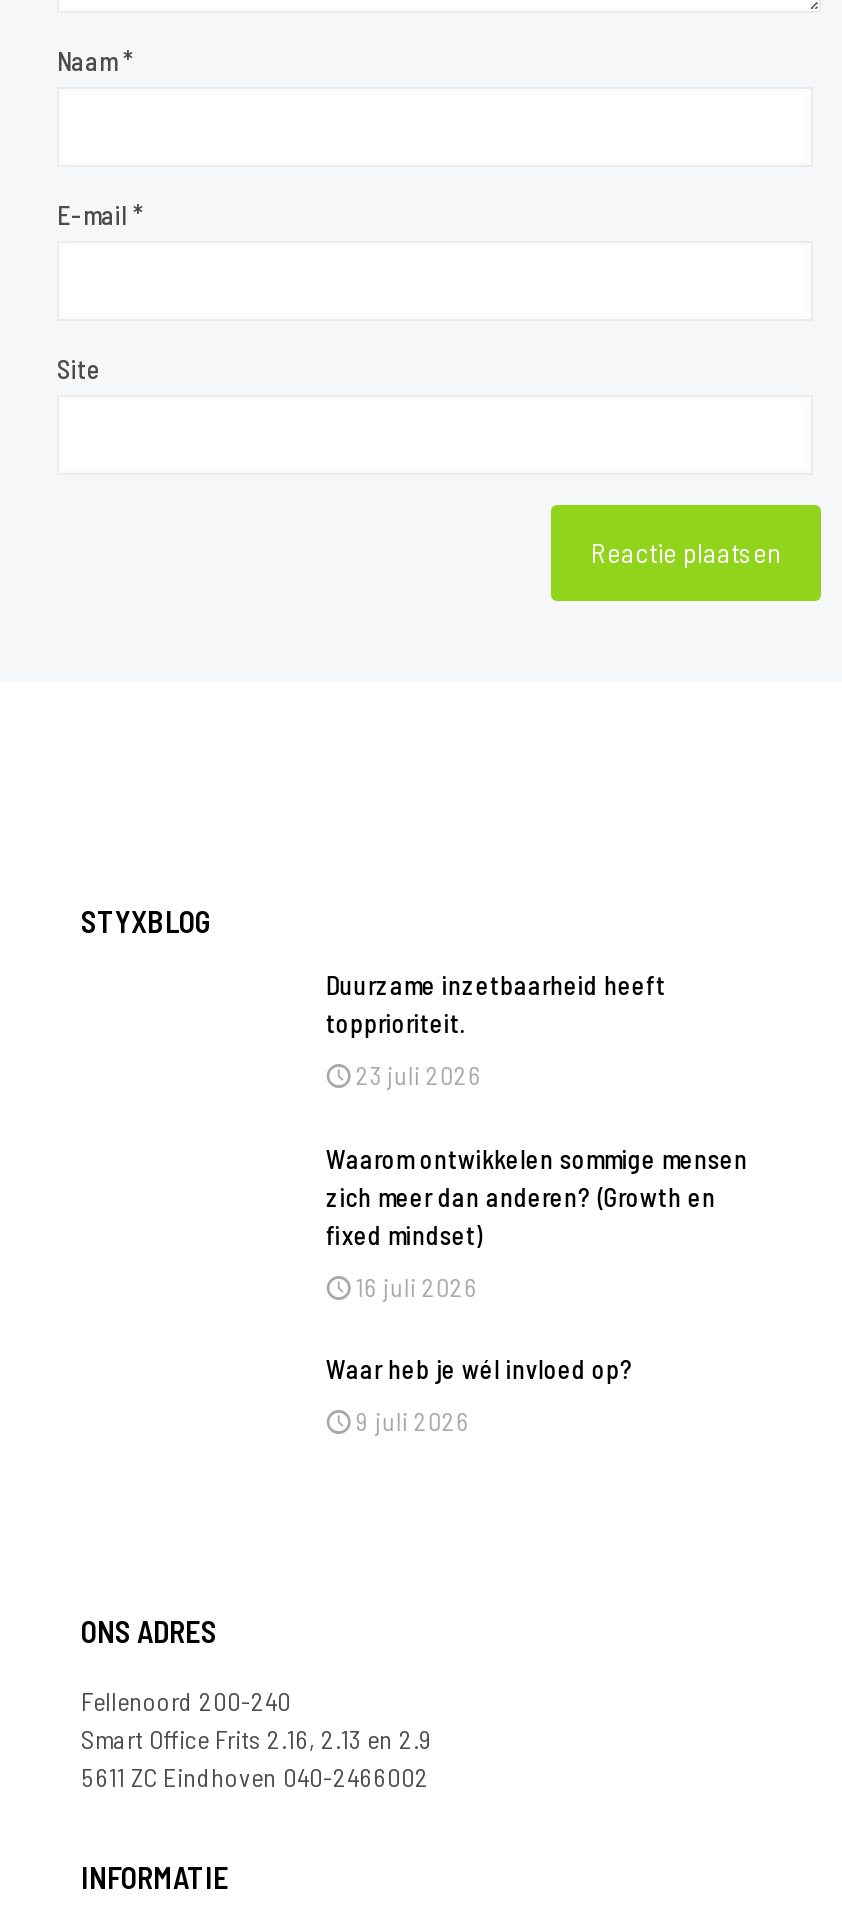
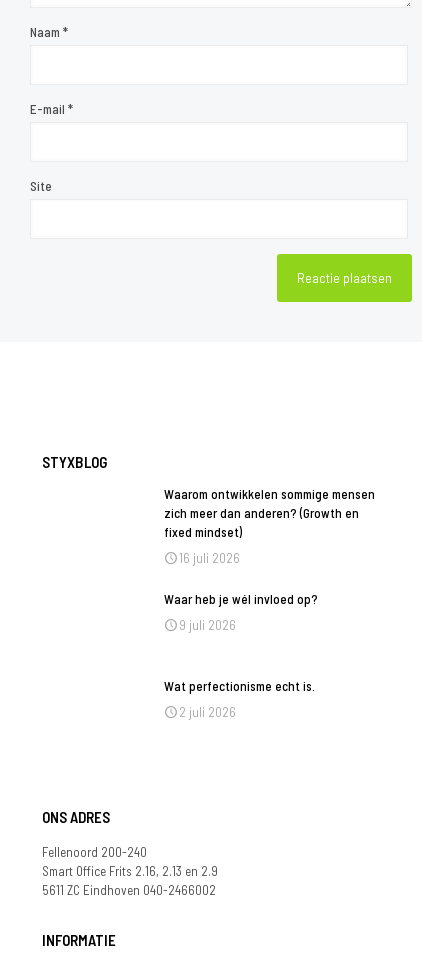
[326,969,666,1091] Duurzame inzetbaarheid heeft | topprioriteit. | 23 juli 2026 -> none
moved [326,1143,748,1437] -> [164,486,375,633]: Waarom ontwikkelen sommige mensen | zich meer dan anderen? (Growth en | fixed mindset) | 16 juli 2026 | Waar heb je wél invloed op? | 9 juli 2026
none -> [164,678,315,720] Wat perfectionisme echt is. | 2 juli 2026

